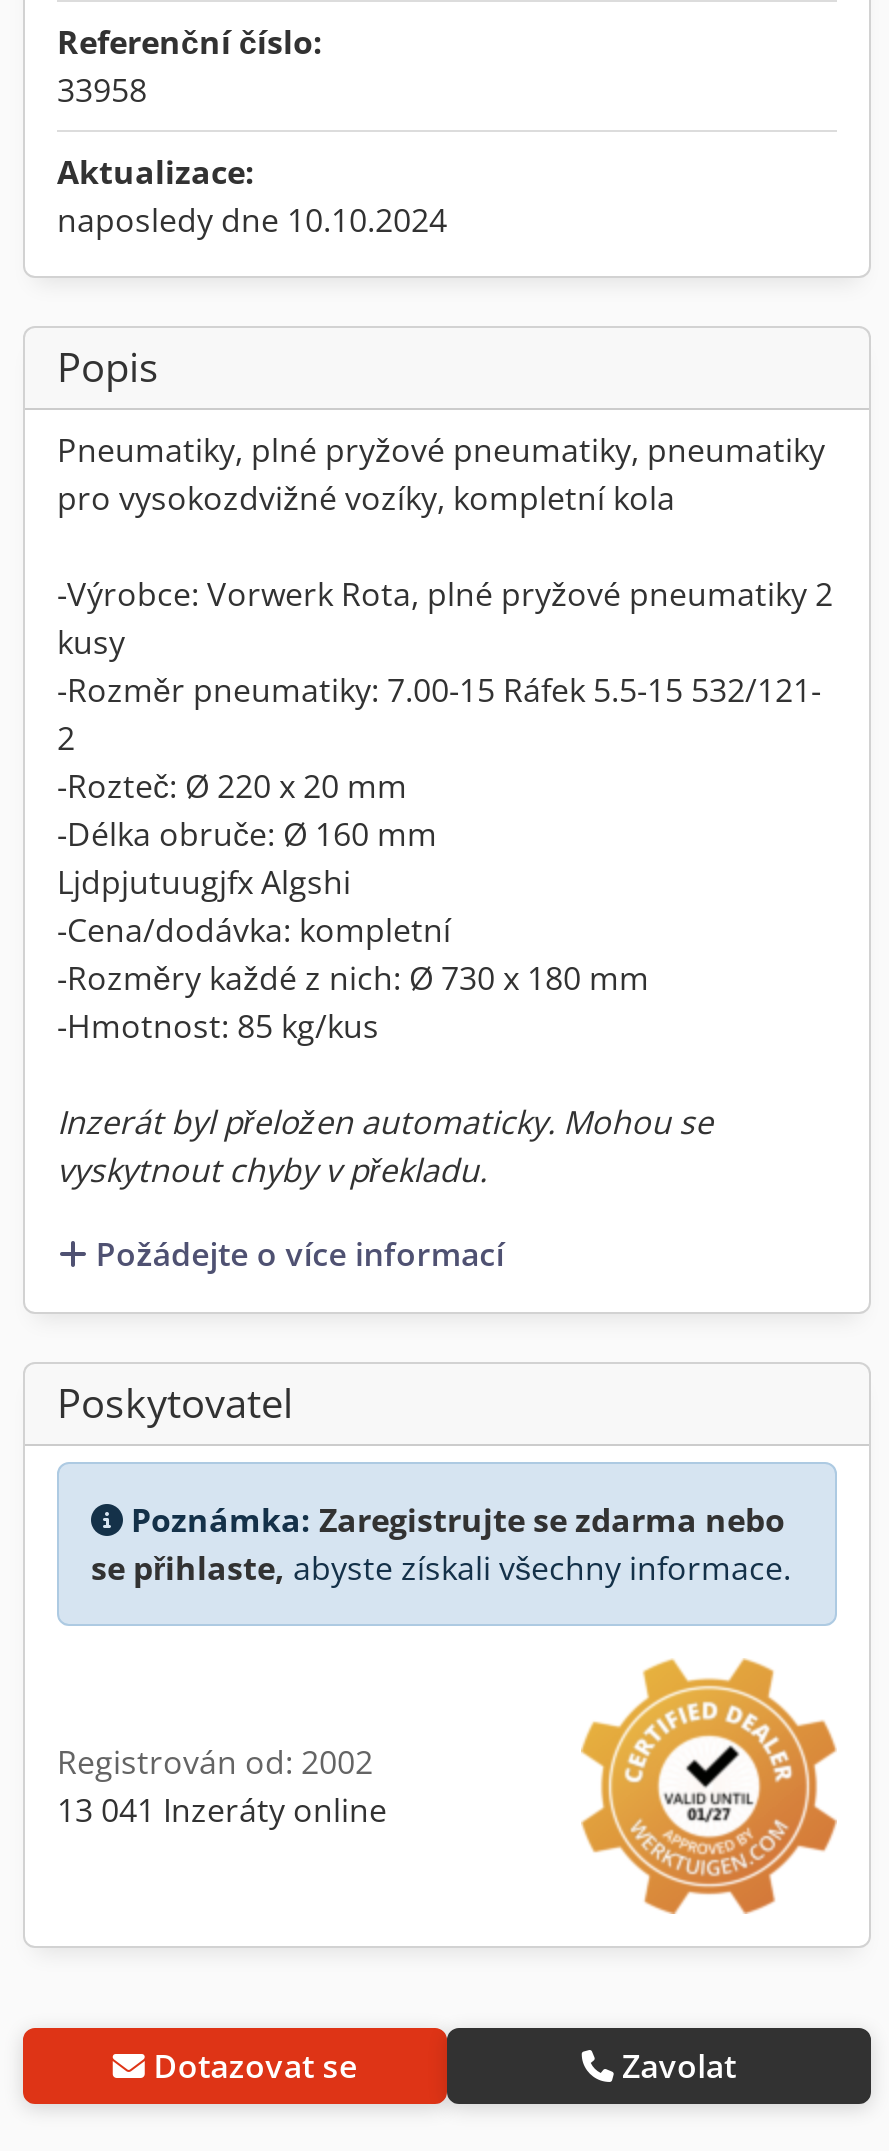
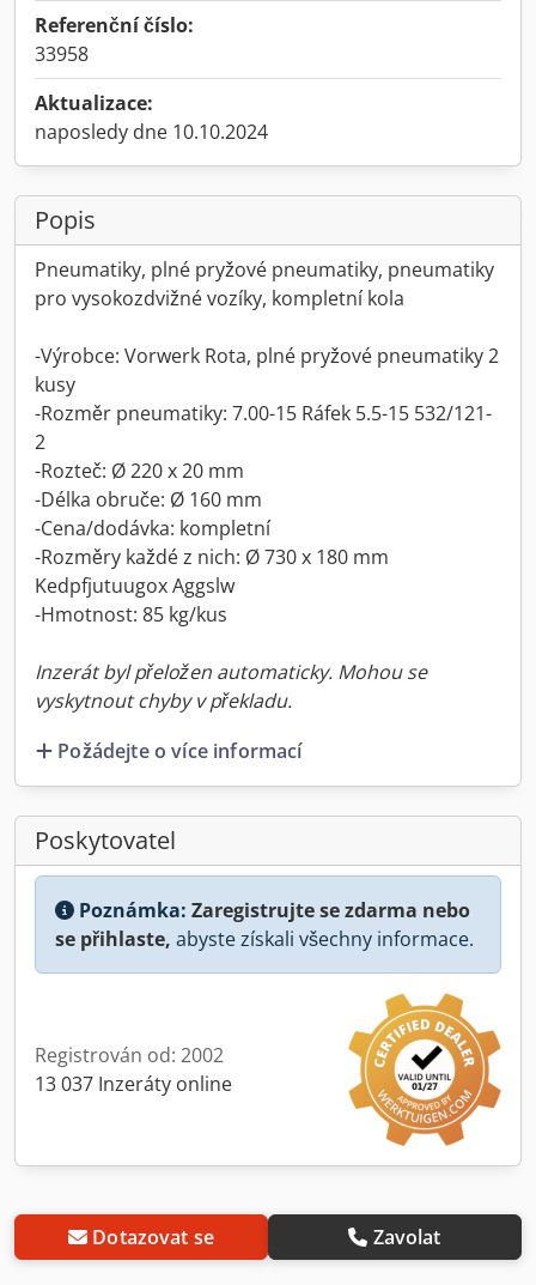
[57,860,351,904] Ljdpjutuugjfx Algshi -> none
moved [57,908,649,1000] -> [35,515,389,570]: -Cena/dodávka: kompletní | -Rozměry každé z nich: Ø 730 x 180 mm
none -> [35,572,234,599] Kedpfjutuugox Aggslw
[57,1787,387,1831] 13 041 Inzeráty online -> [35,1070,232,1097] 13 037 Inzeráty online

